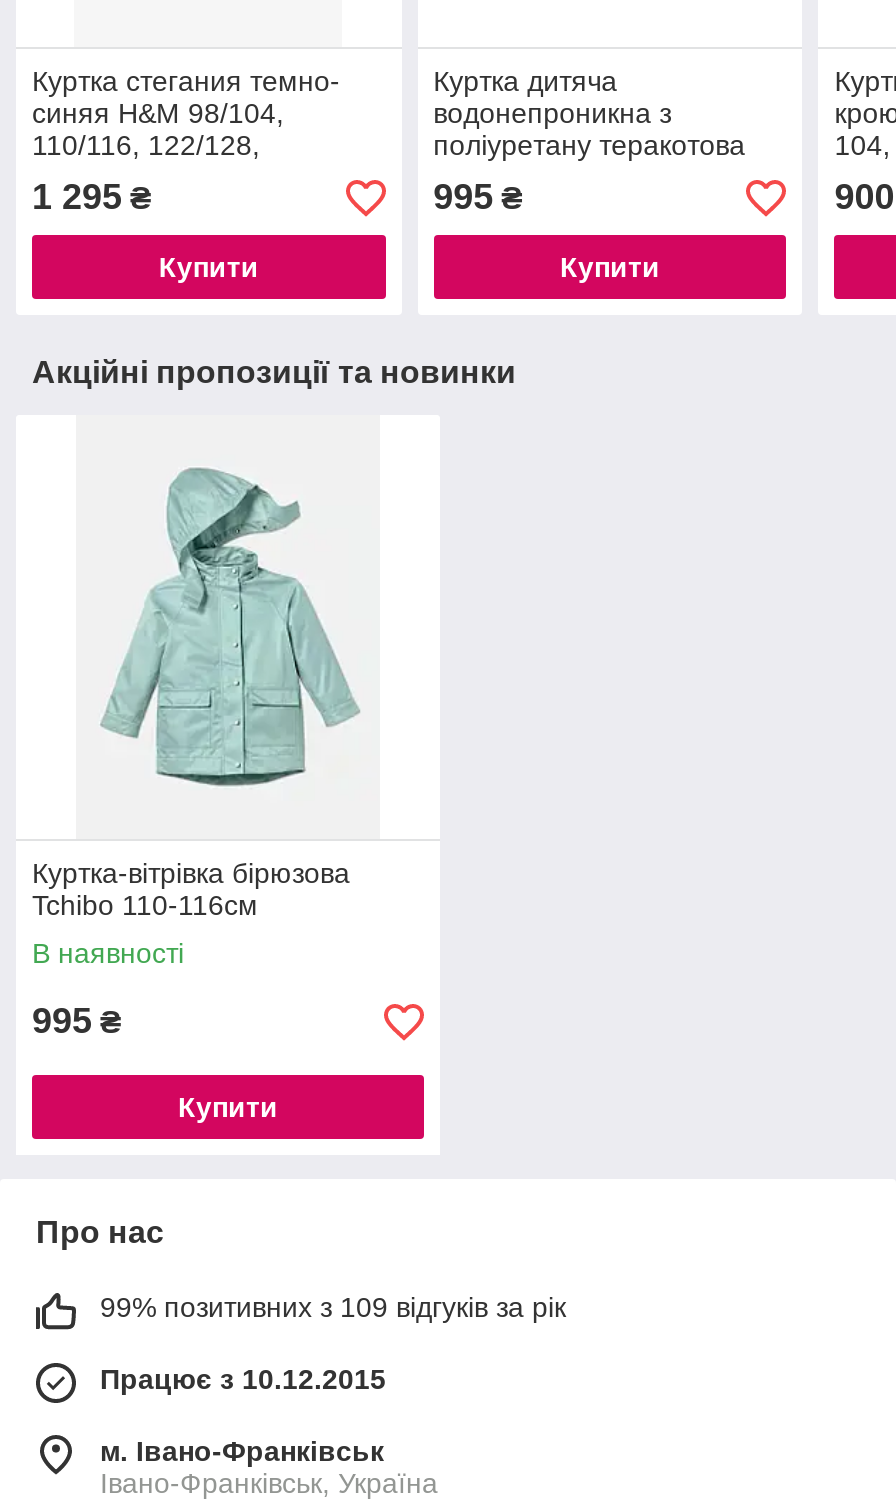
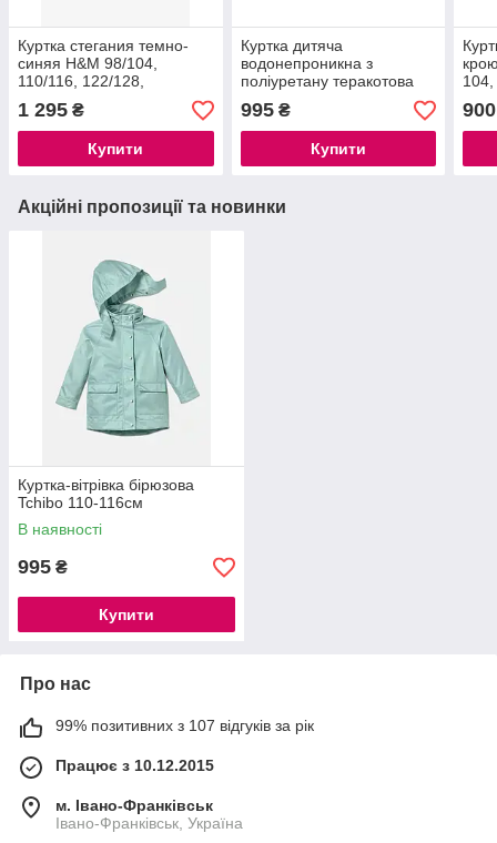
[100,1292,566,1324] 99% позитивних з 109 відгуків за рік -> [55,717,314,735] 99% позитивних з 107 відгуків за рік

